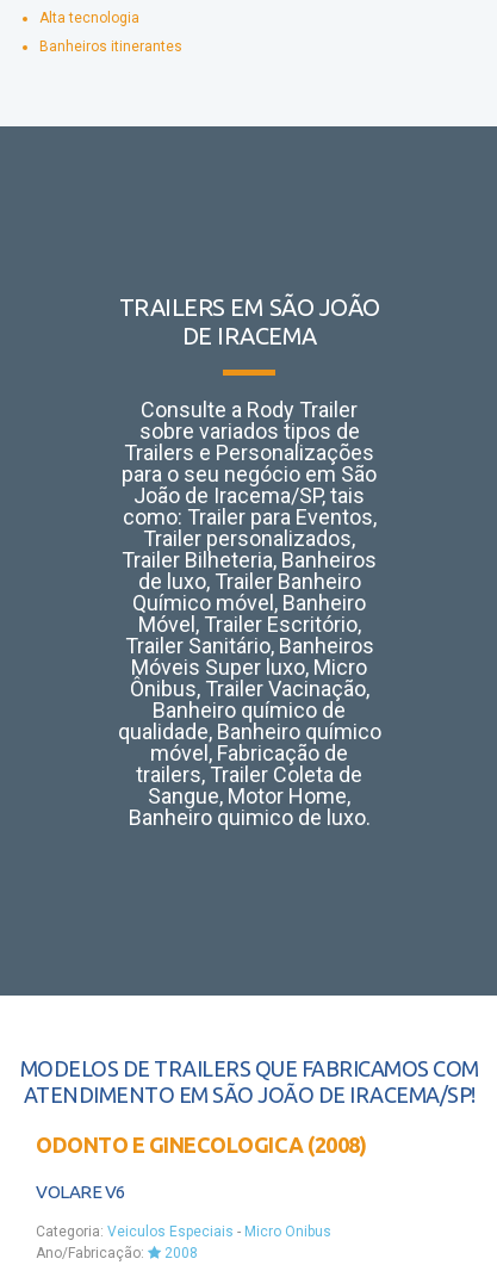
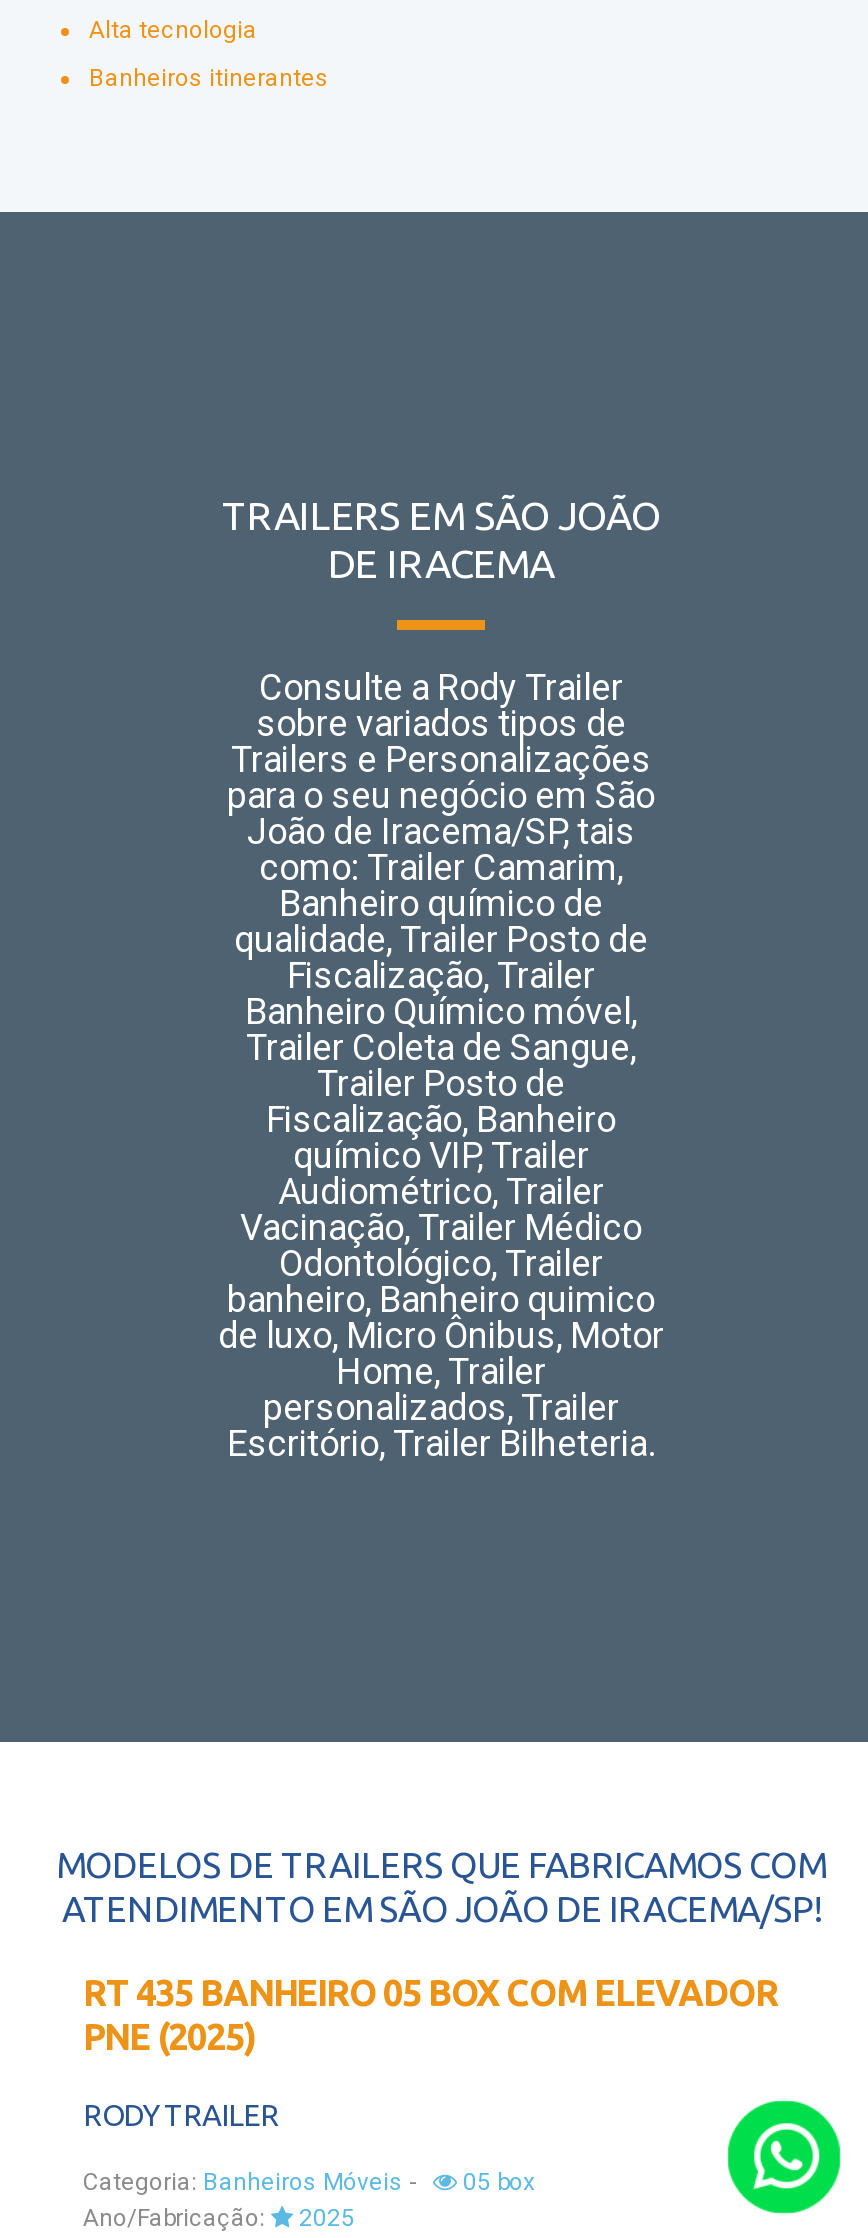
[122,504,377,701] como: Trailer para Eventos, | Trailer personalizados, | Trailer Bilheteria, Banheiros | de luxo, Trailer Banheiro | Químico móvel, Banheiro | Móvel, Trailer Escritório, | Trailer Sanitário, Banheiros | Móveis Super luxo, Micro | Ônibus, Trailer Vacinação, -> [259,846,623,888] como:Trailer Camarim,
moved [153,697,346,722] -> [279,882,603,924]: Banheiro químico de
[117,719,381,830] qualidade, Banheiro químico | móvel, Fabricação de | trailers, Trailer Coleta de | Sangue, Motor Home, | Banheiro quimico de luxo. -> [218,918,664,1464] qualidade, Trailer Posto de | Fiscalização, Trailer | Banheiro Químico móvel, | Trailer Coleta de Sangue, | Trailer Posto de | Fiscalização, Banheiro | químico VIP, Trailer | Audiométrico, Trailer | Vacinação, Trailer Médico | Odontológico, Trailer | banheiro, Banheiro quimico | de luxo, Micro Ônibus, Motor | Home, Trailer | personalizados, Trailer | Escritório, Trailer Bilheteria.
none -> [725,2098,843,2216] [image]
[36,1132,366,1156] ODONTO E GINECOLOGICA (2008) -> [83,1972,778,2056] RT 435 BANHEIRO 05 BOX COM ELEVADOR | PNE (2025)
[36,1181,125,1202] VOLARE V6 -> [83,2098,279,2132] RODY TRAILER
[36,1223,331,1240] Categoria: Veiculos Especiais - Micro Onibus -> [83,2168,535,2196] Categoria: Banheiros Móveis - | 05 box
[36,1244,198,1261] Ano/Fabricação: 2008 -> [83,2204,355,2232] Ano/Fabricação: 2025

